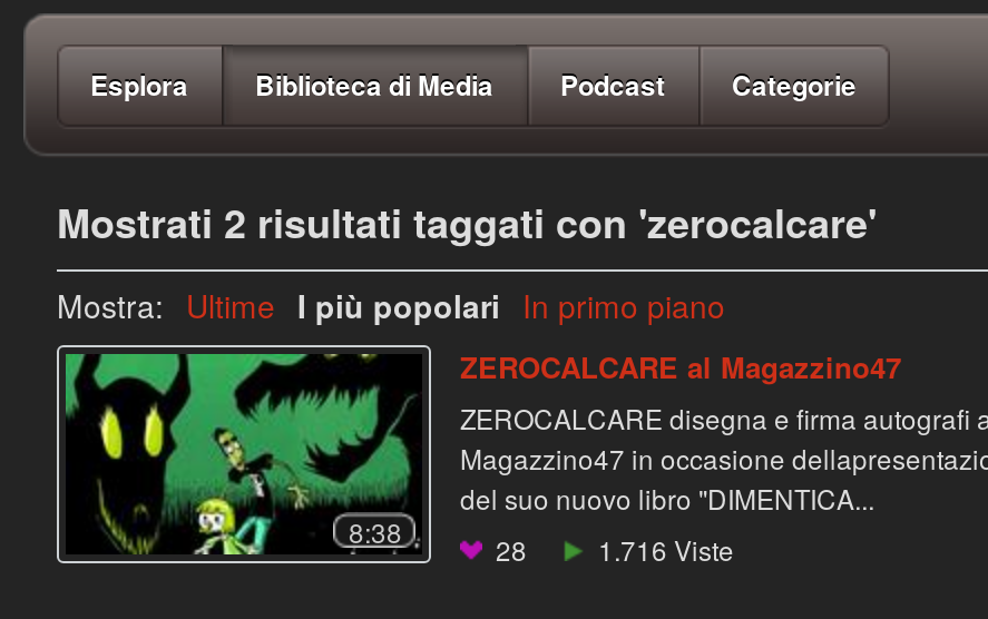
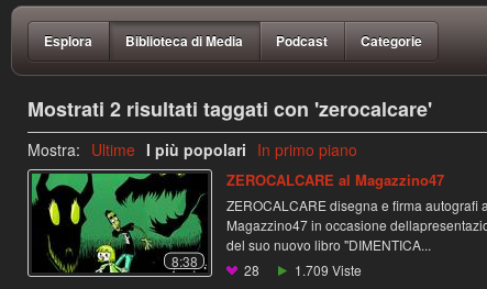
[496,530,734,568] 28 1.716 Viste -> [244,260,362,279] 28 1.709 Viste

